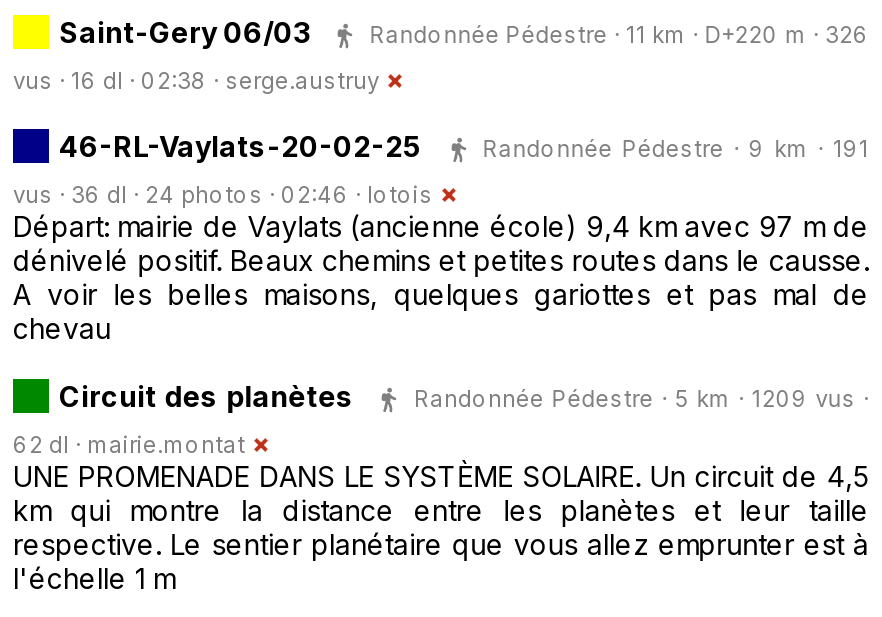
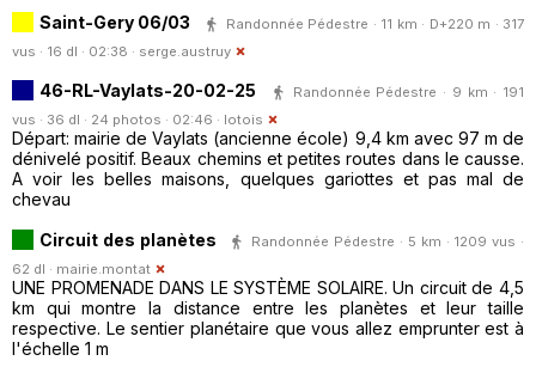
[369,20,869,48] Randonnée Pédestre · 11 km · D+220 m · 326 -> [226,15,524,32] Randonnée Pédestre · 11 km · D+220 m · 317

